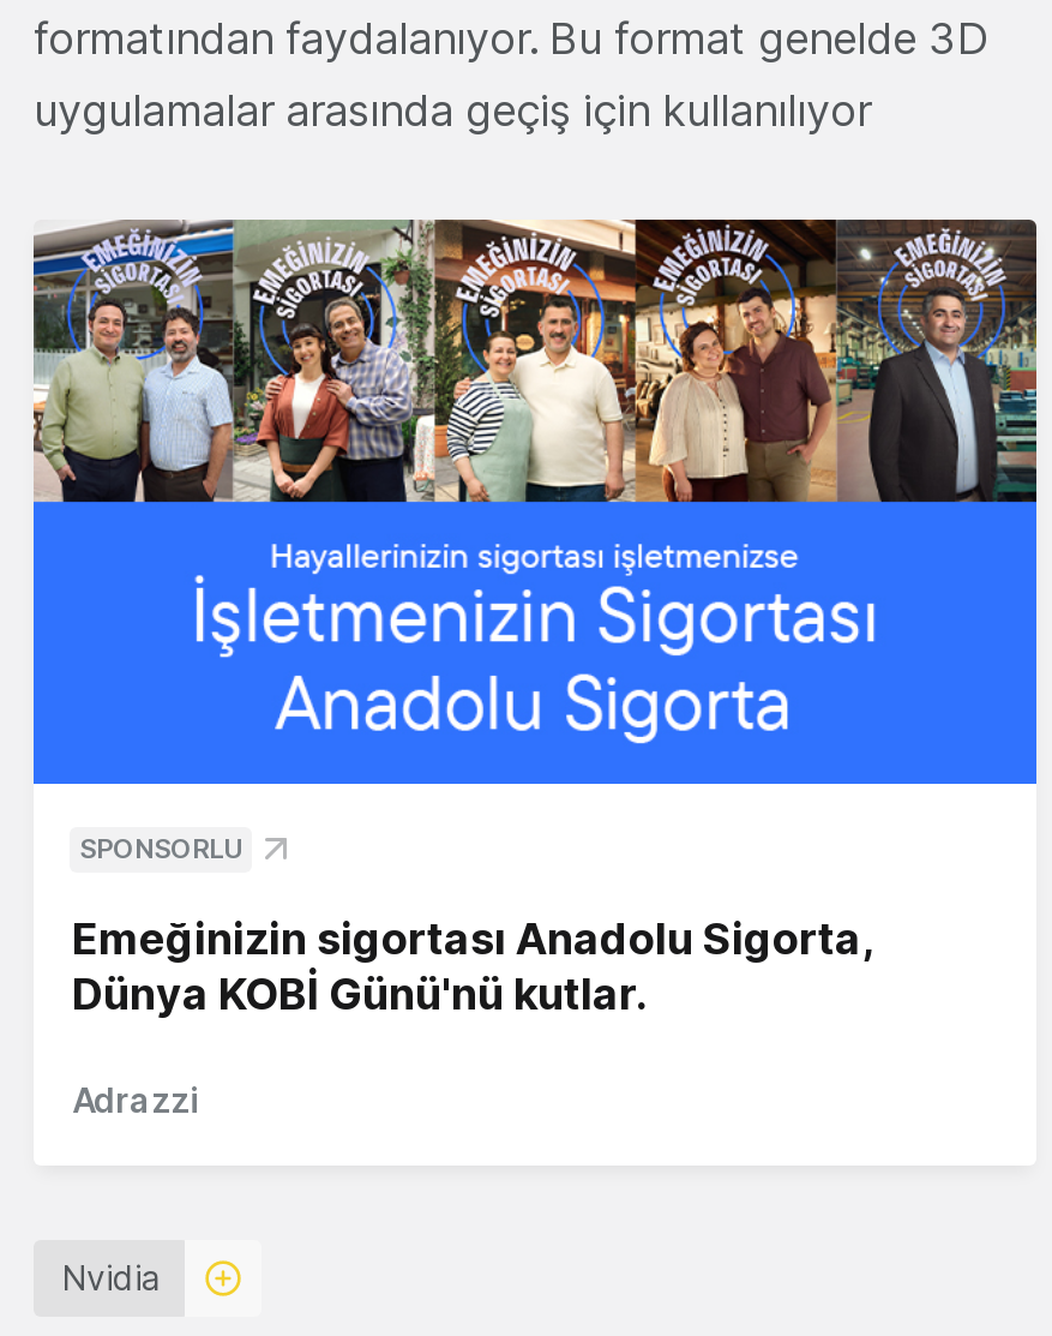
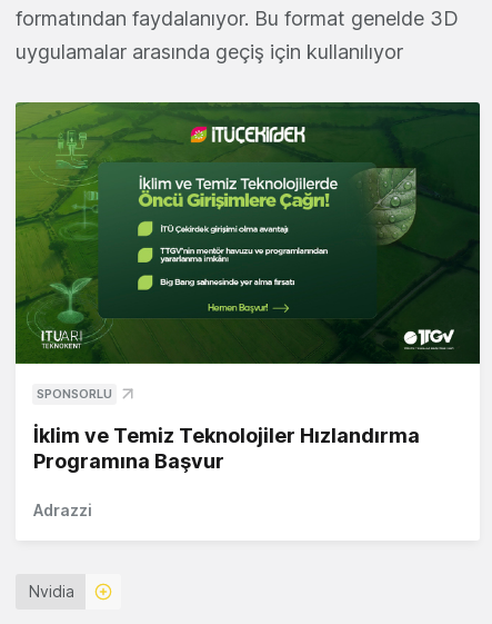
[31,217,1039,786] [image] -> [14,101,481,365] [image]
[72,914,871,1020] Emeğinizin sigortası Anadolu Sigorta, | Dünya KOBİ Günü'nü kutlar. -> [33,424,420,473] İklim ve Temiz Teknolojiler Hızlandırma | Programına Başvur

